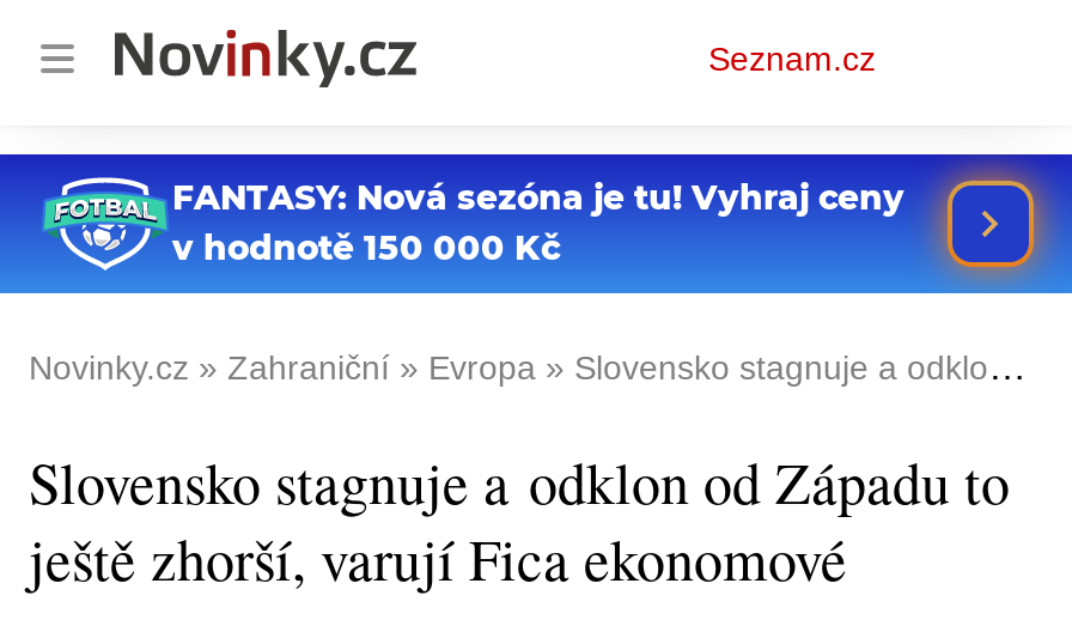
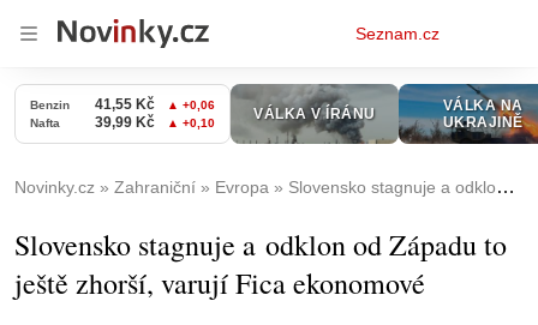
[7,152,1065,296] [image] -> [4,82,534,150] [image]

